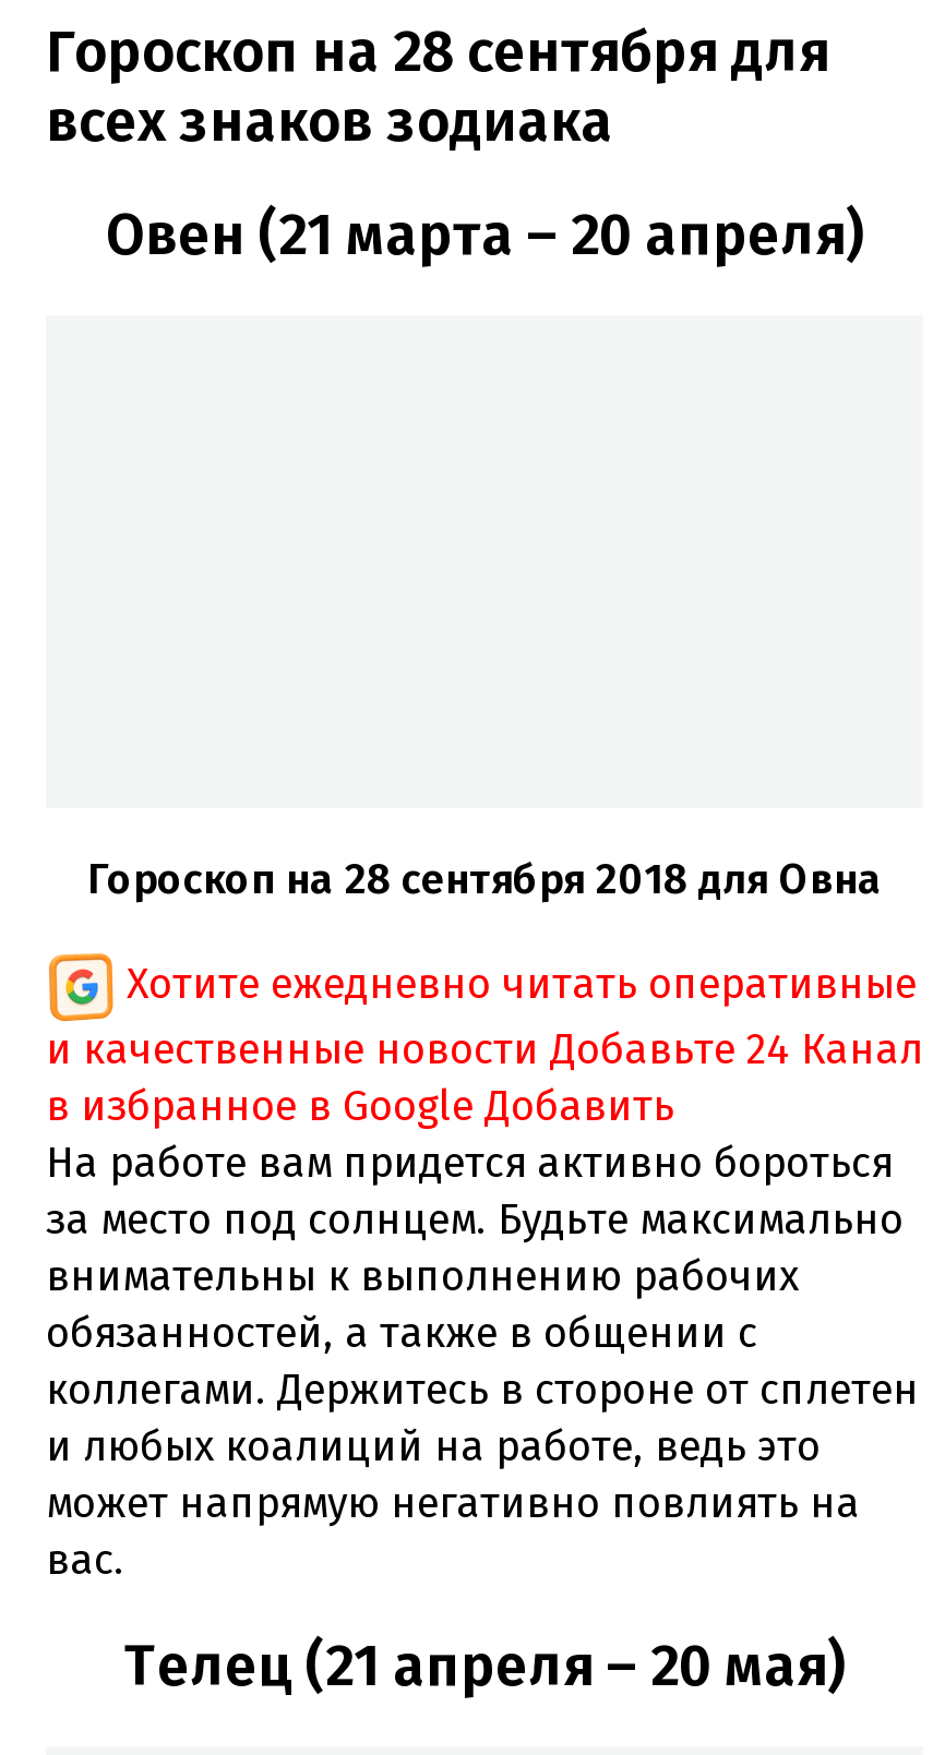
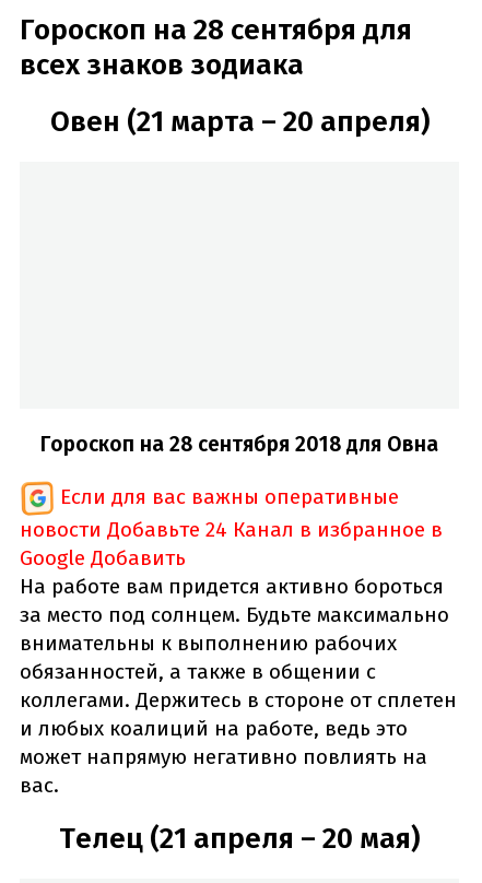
[46,958,923,1130] Хотите ежедневно читать оперативные | и качественные новости Добавьте 24 Канал | в избранное в Google Добавить -> [20,484,443,570] Если для вас важны оперативные | новости Добавьте 24 Канал в избранное в | Google Добавить

